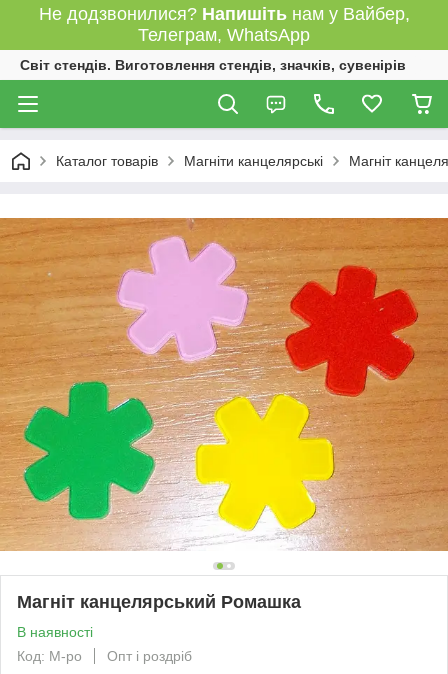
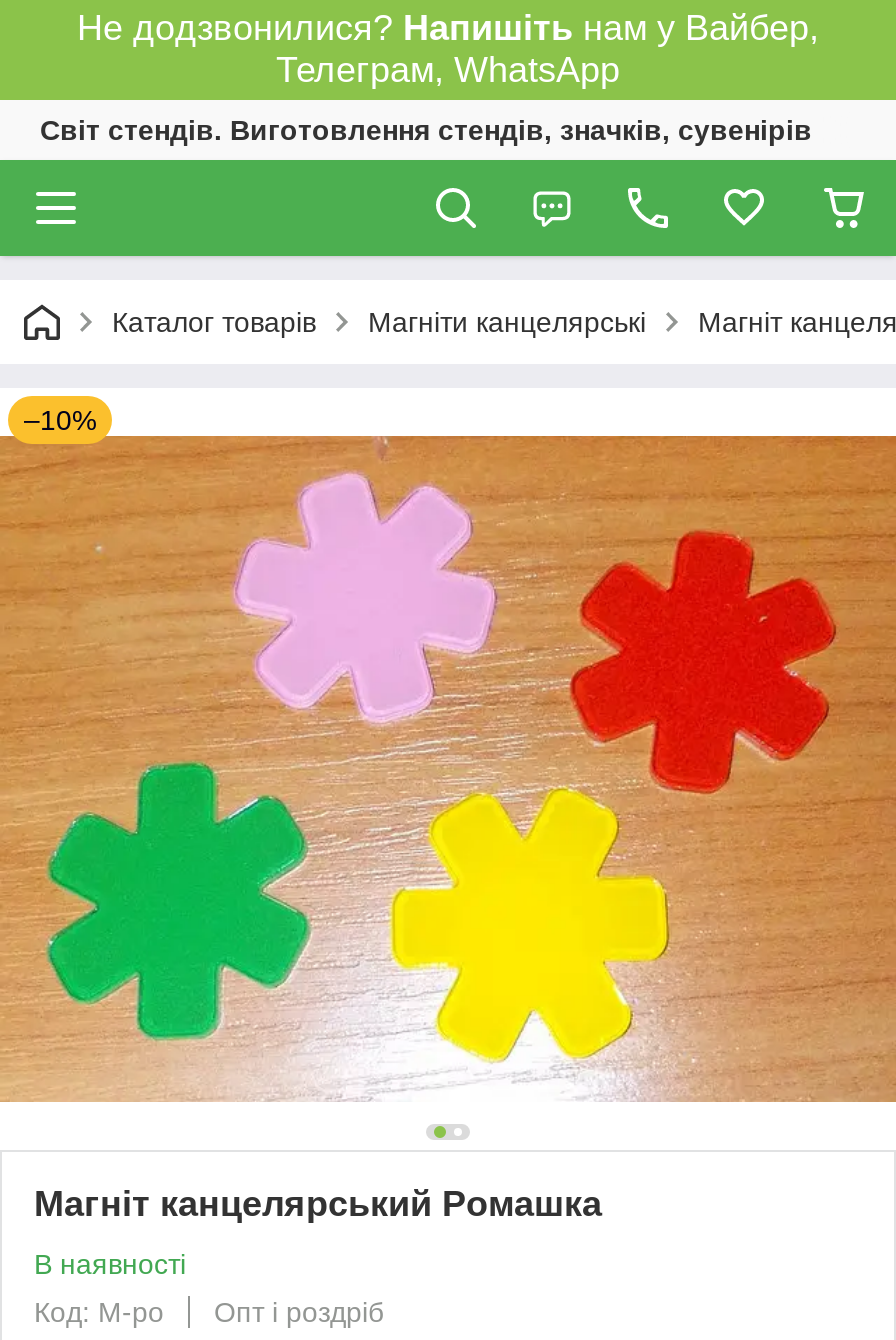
none -> [24,404,96,436] –10%

